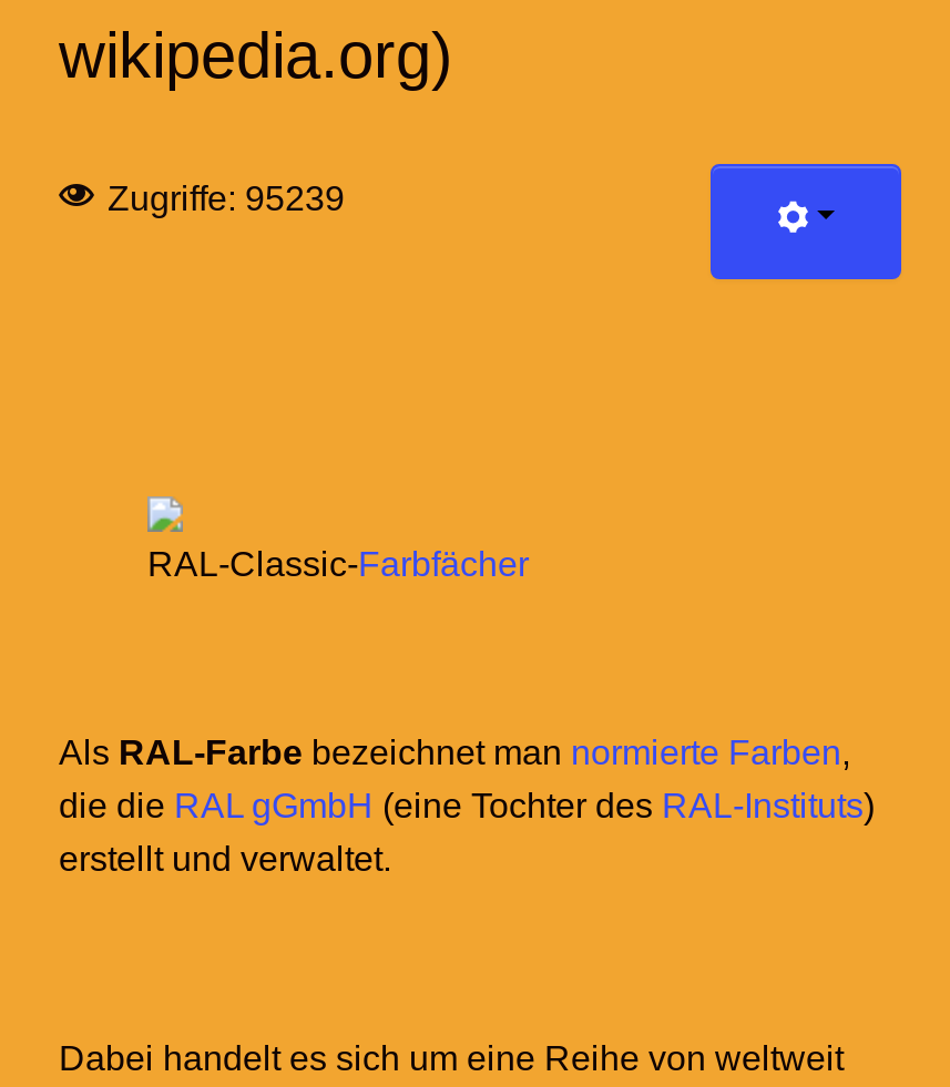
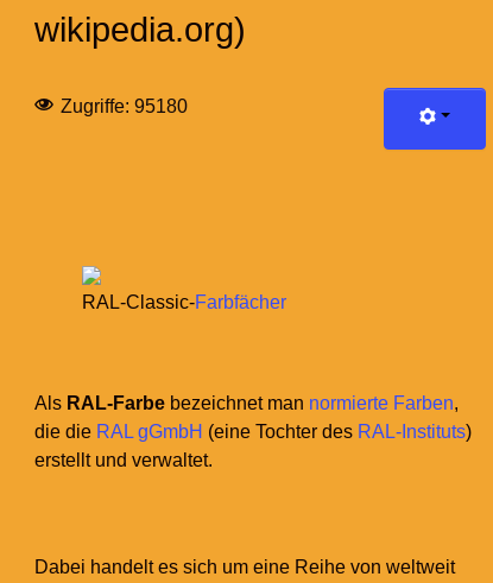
[108,179,345,217] Zugriffe: 95239 -> [61,96,188,116] Zugriffe: 95180

